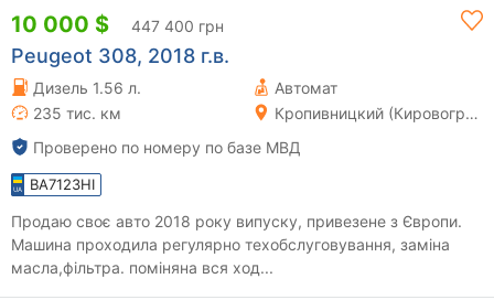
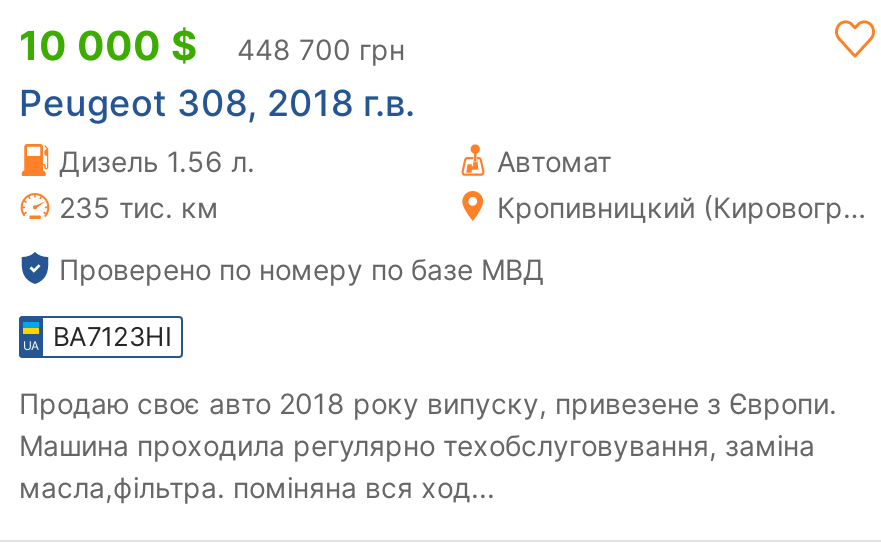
[11,11,224,37] 10 000 $ 447 400 грн -> [19,21,405,69] 10 000 $ 448 700 грн

